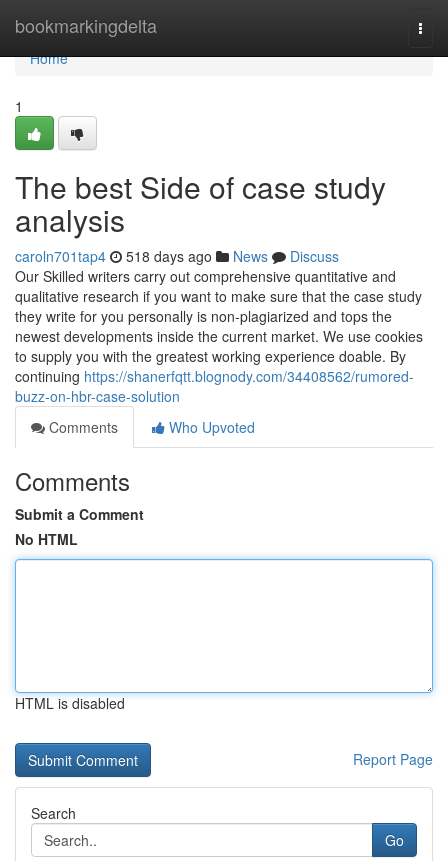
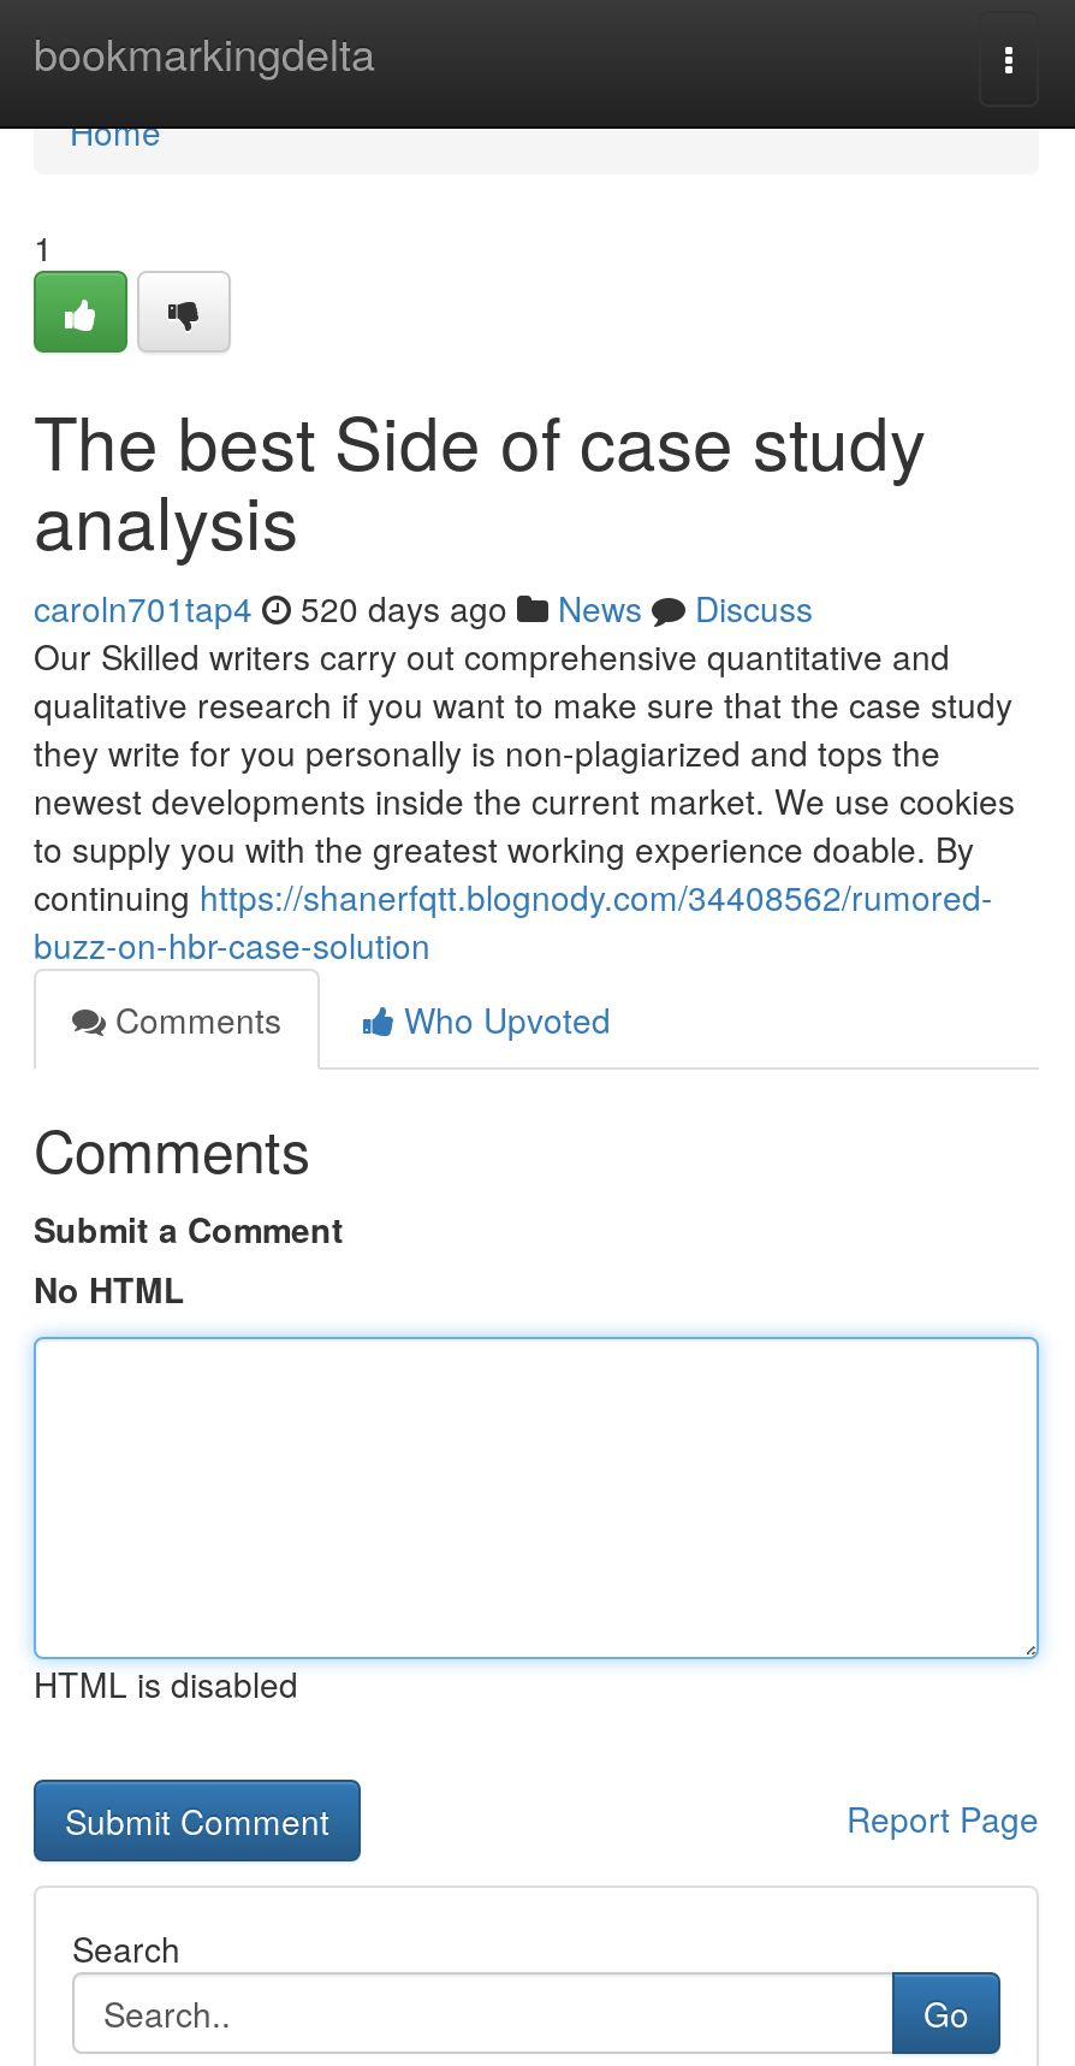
[15,246,339,266] caroln701tap4 518 days ago News Discuss -> [34,584,813,632] caroln701tap4 520 days ago News Discuss

